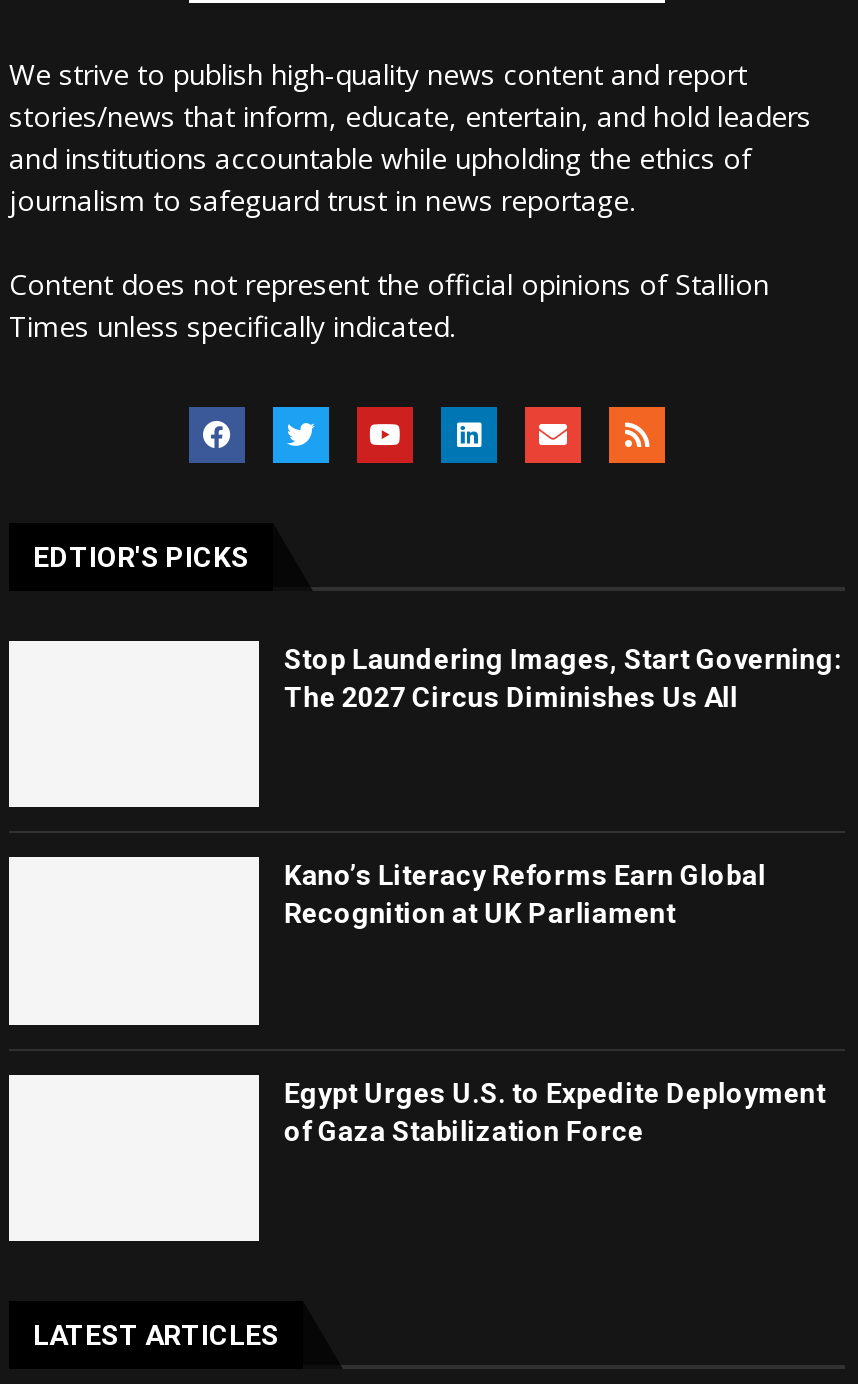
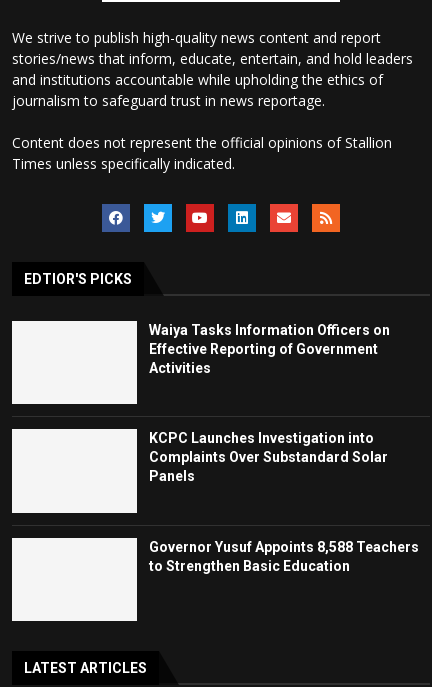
[284,642,842,712] Stop Laundering Images, Start Governing: | The 2027 Circus Diminishes Us All -> [149,322,390,376] Waiya Tasks Information Officers on | Effective Reporting of Government | Activities
[284,860,766,930] Kano’s Literacy Reforms Earn Global | Recognition at UK Parliament -> [149,430,388,484] KCPC Launches Investigation into | Complaints Over Substandard Solar | Panels
[284,1077,826,1147] Egypt Urges U.S. to Expedite Deployment | of Gaza Stabilization Force -> [149,539,419,574] Governor Yusuf Appoints 8,588 Teachers | to Strengthen Basic Education

